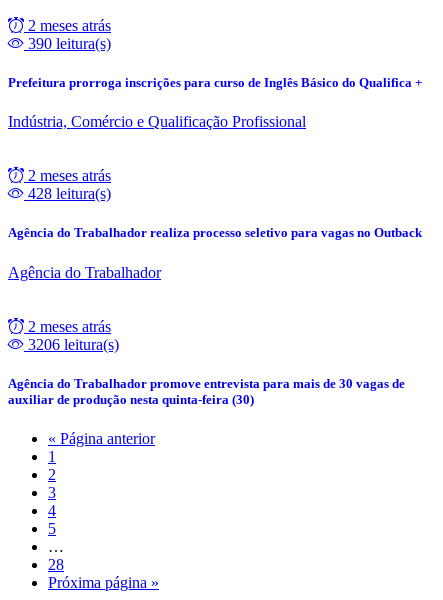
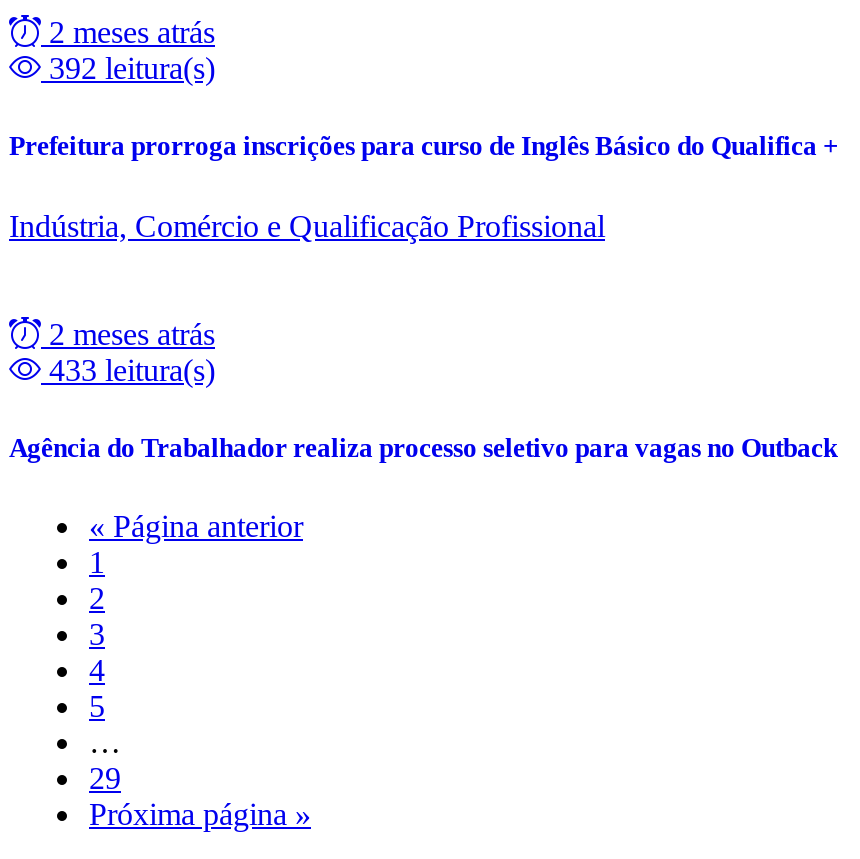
[24,35,111,52] 390 leitura(s) -> [41,52,215,86] 392 leitura(s)
[24,185,111,202] 428 leitura(s) -> [41,353,215,387] 433 leitura(s)
[8,264,405,407] Agência do Trabalhador | 2 meses atrás | 3206 leitura(s) | Agência do Trabalhador promove entrevista para mais de 30 vagas de | auxiliar de produção nesta quinta-feira (30) -> none
[48,556,64,573] 28 -> [89,761,121,795] 29

